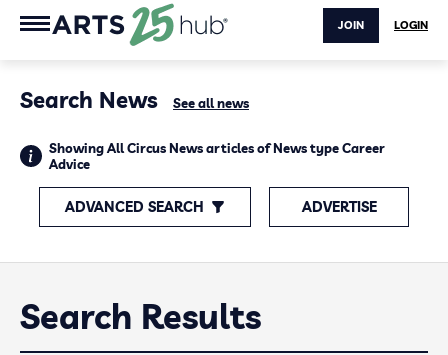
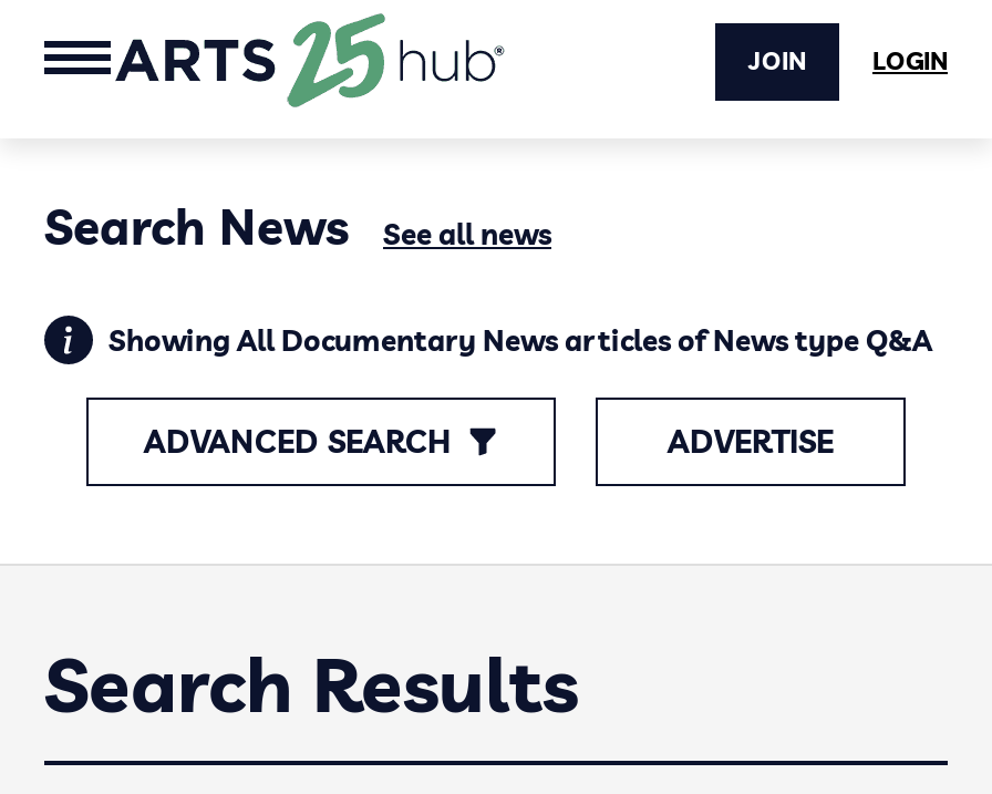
[49,140,385,172] Showing All Circus News articles of News type Career | Advice -> [108,322,932,358] Showing All Documentary News articles of News type Q&A

